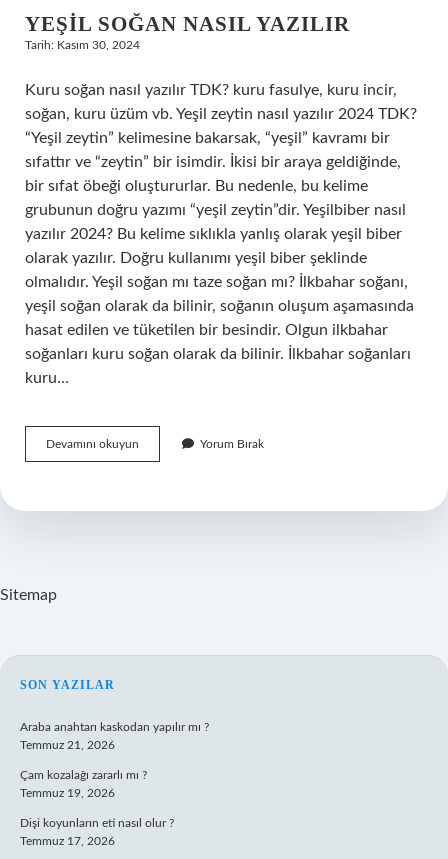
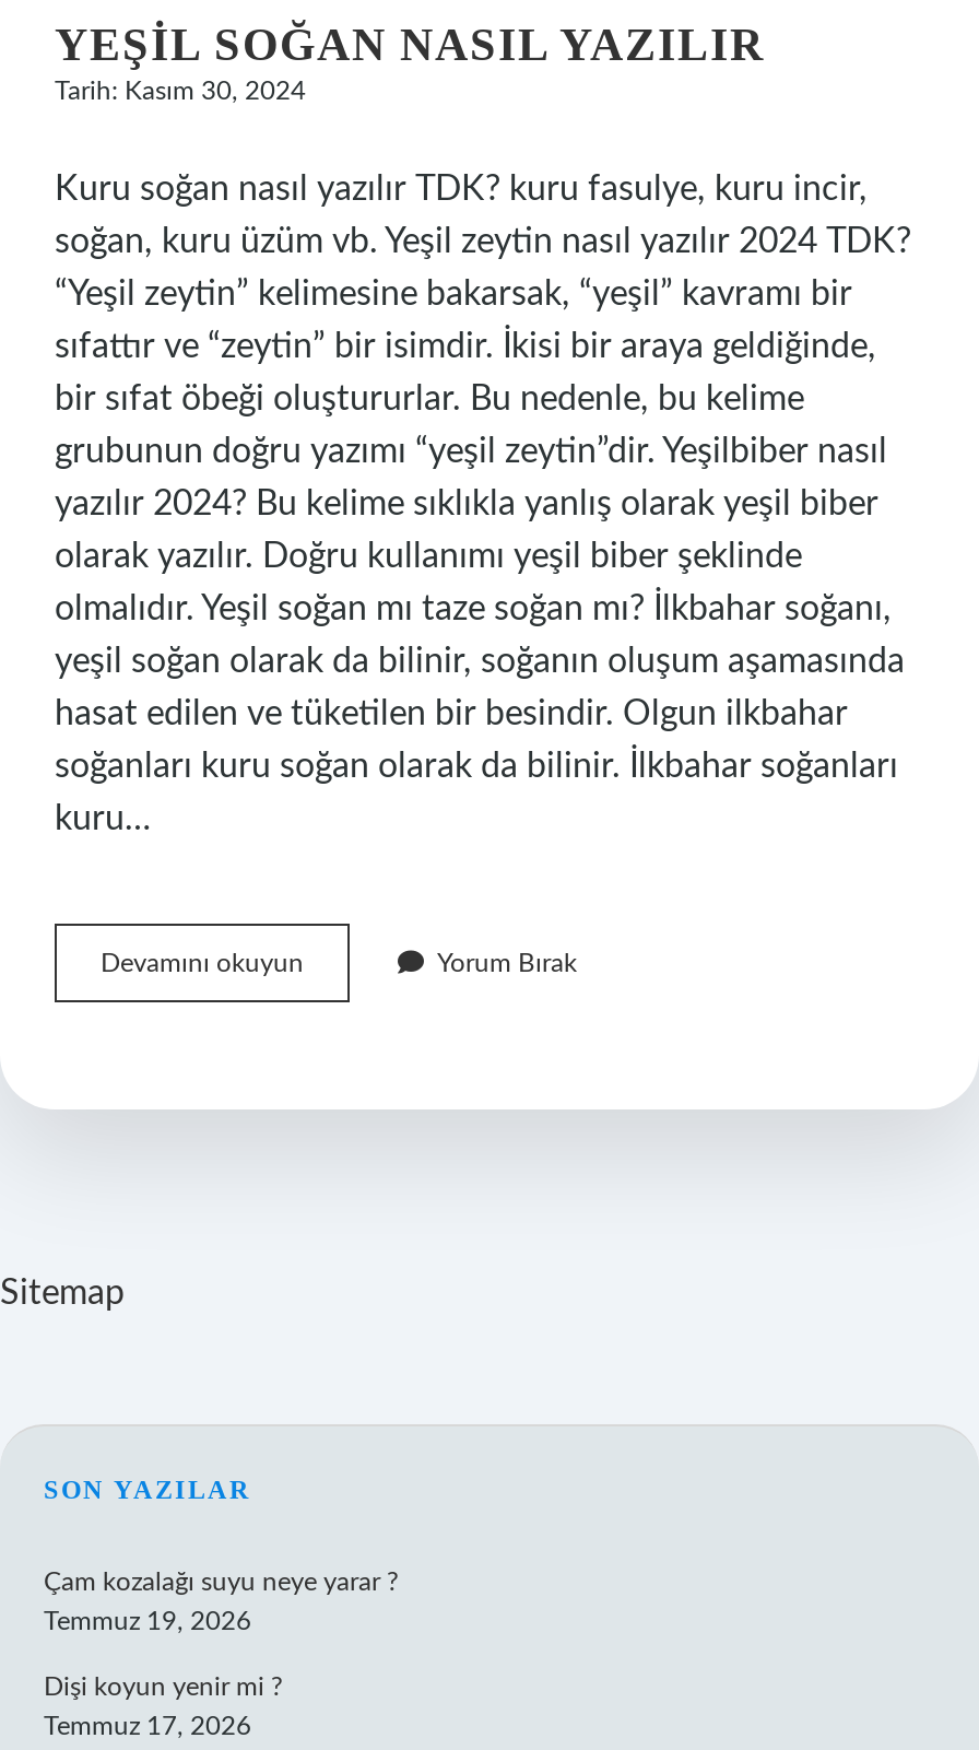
[20,721,209,781] Araba anahtarı kaskodan yapılır mı ? | Temmuz 21, 2026 | Çam kozalağı zararlı mı ? -> [44,1569,398,1595] Çam kozalağı suyu neye yarar ?
[20,817,174,829] Dişi koyunların eti nasıl olur ? -> [44,1673,282,1700] Dişi koyun yenir mi ?

